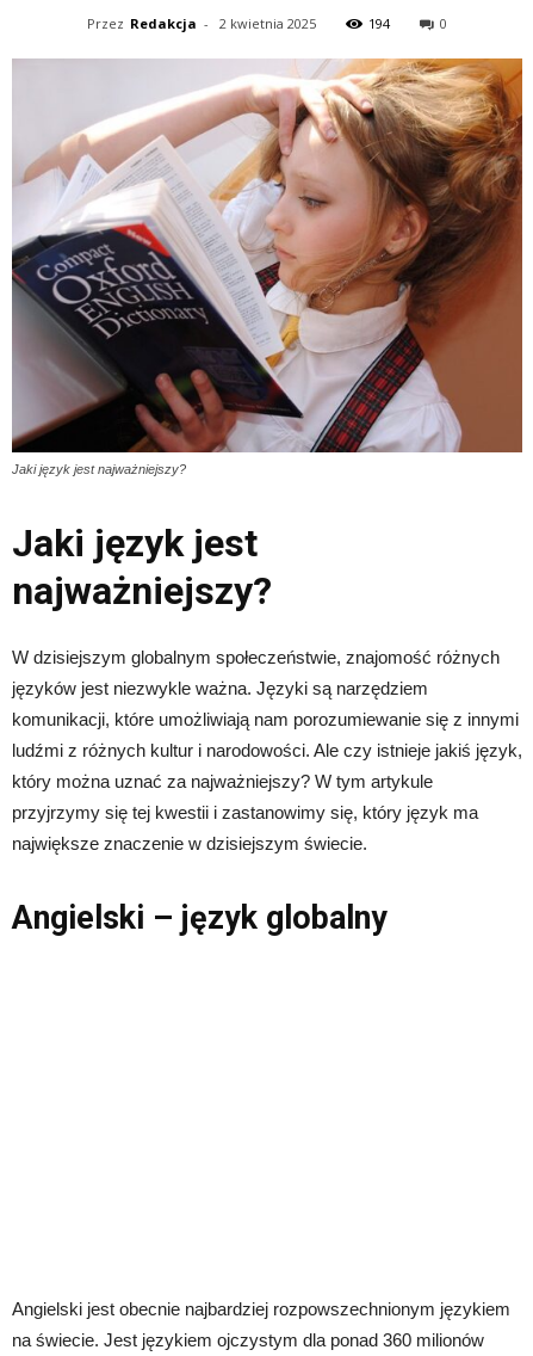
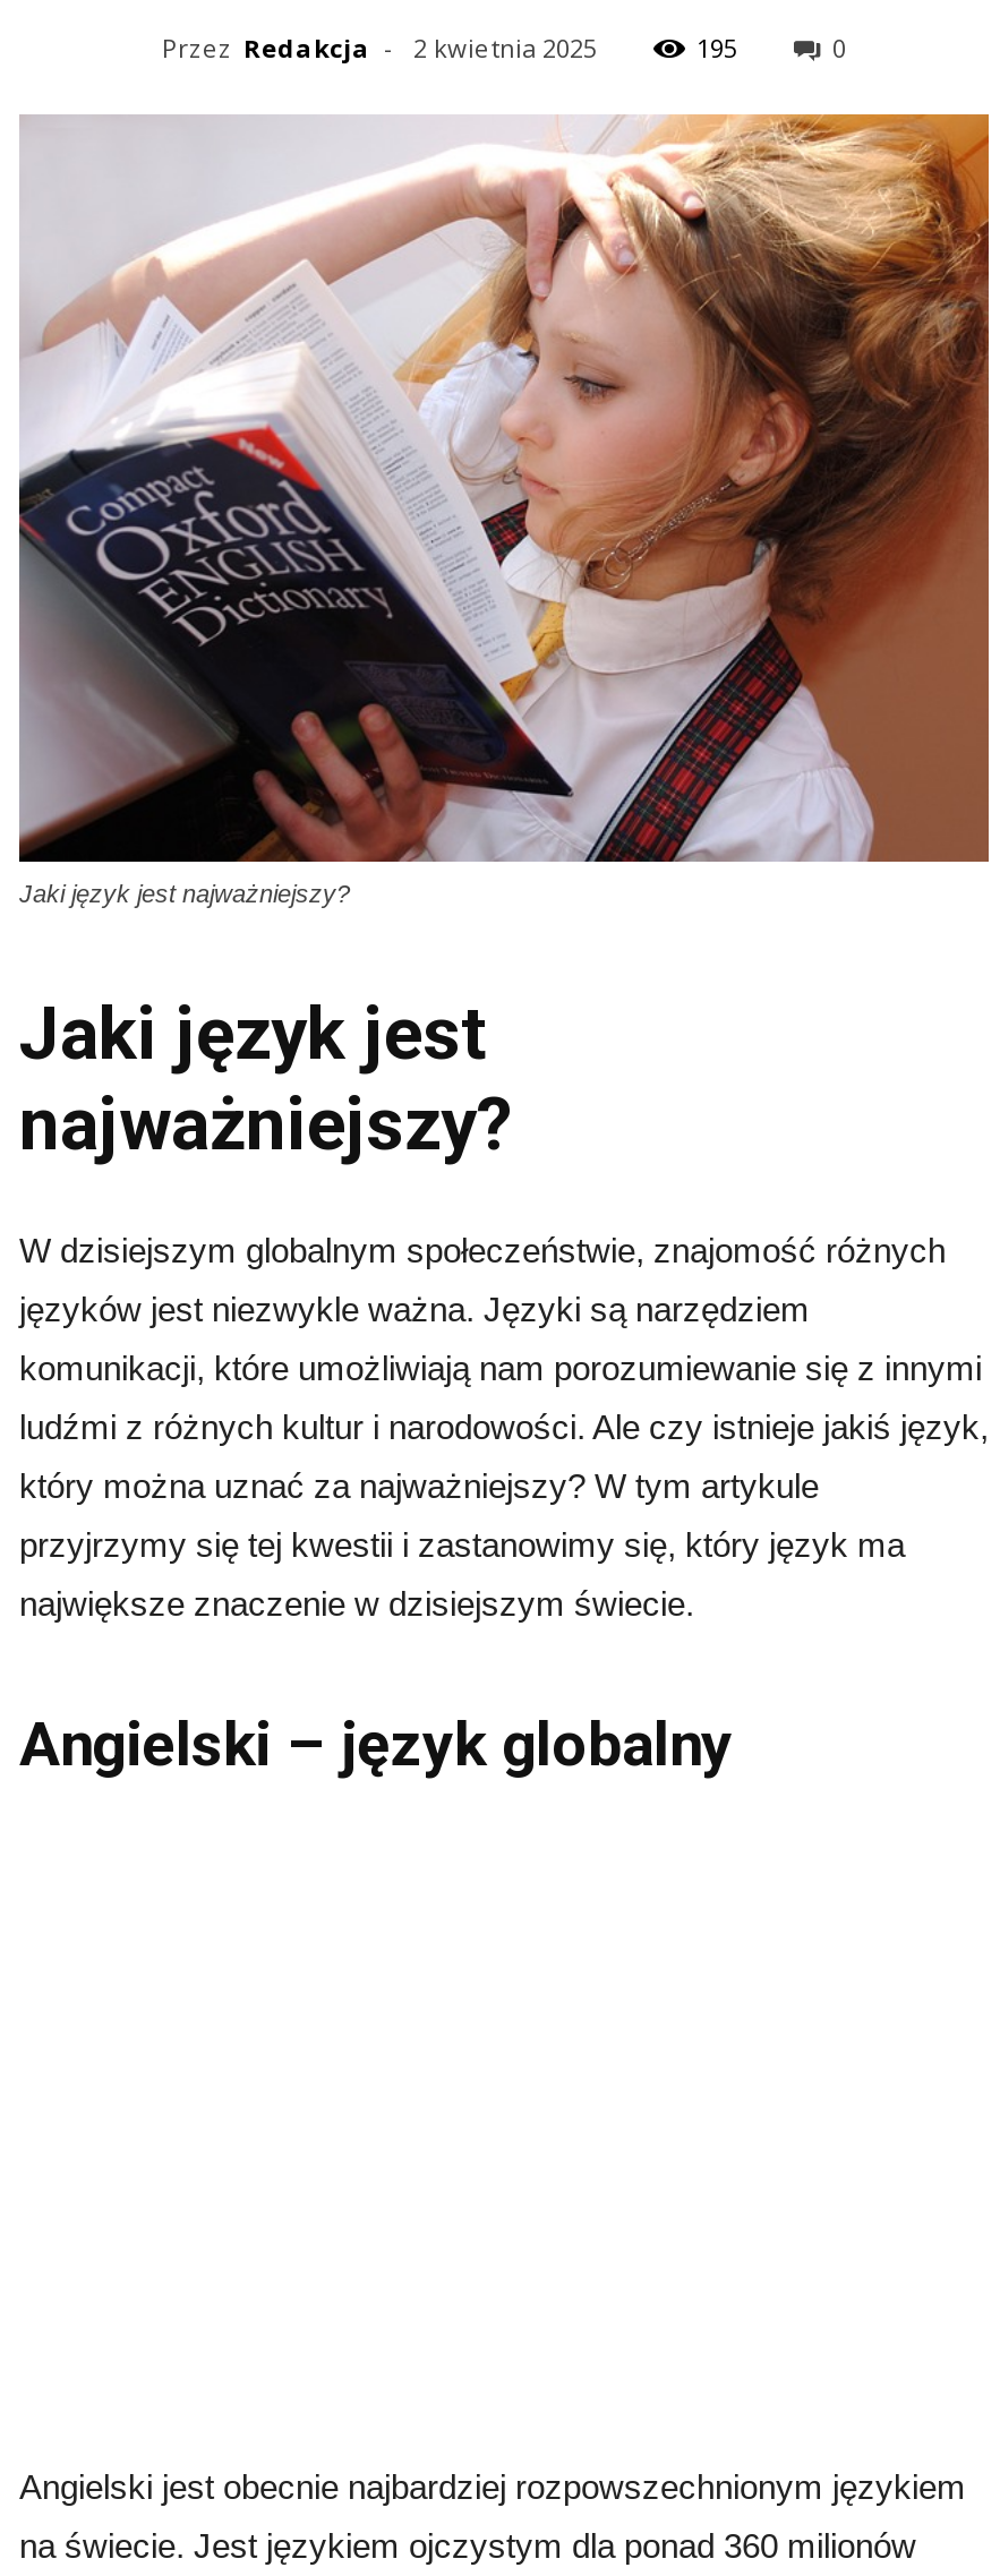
[368,14,390,32] 194 -> [696,31,737,65] 195

